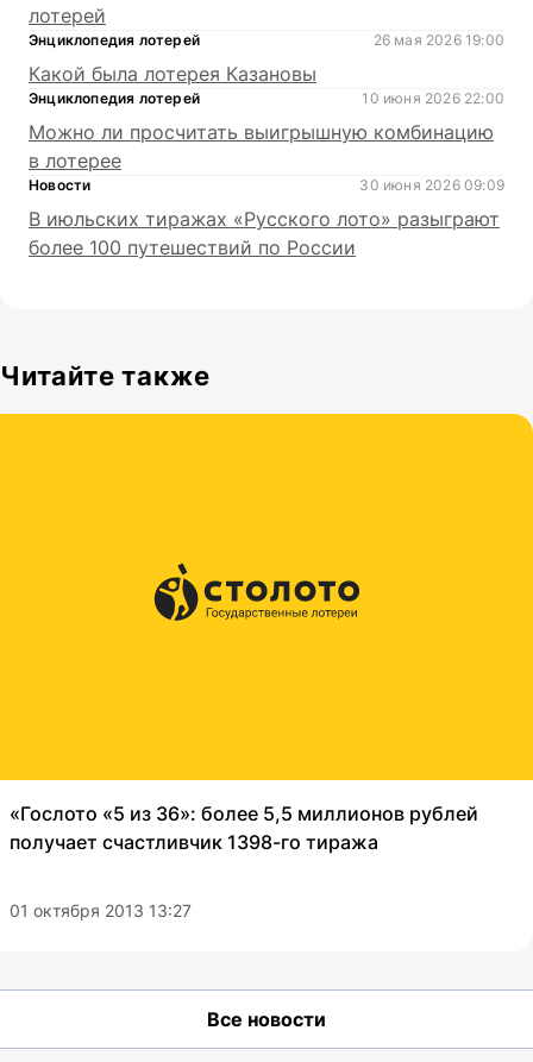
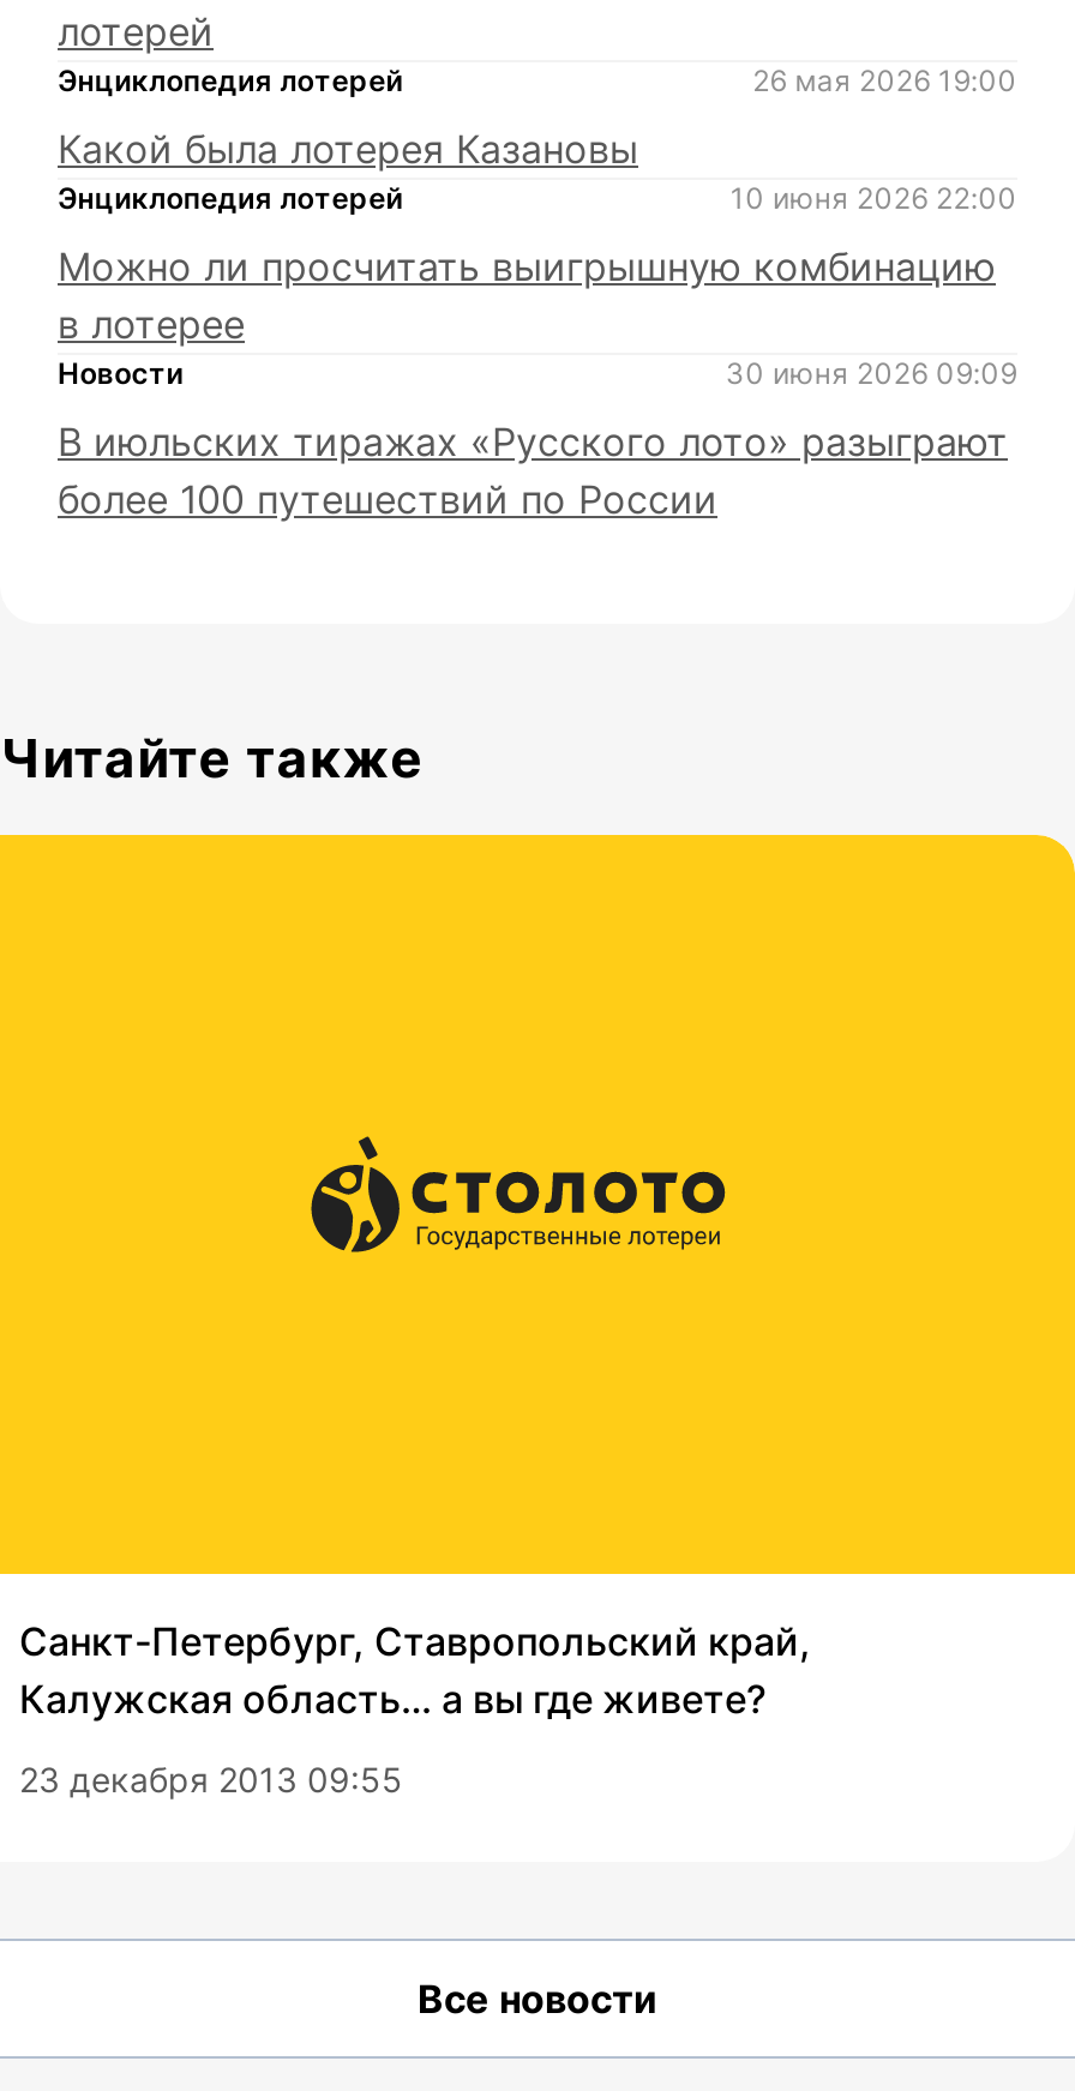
[10,802,478,854] «Гослото «5 из 36»: более 5,5 миллионов рублей | получает счастливчик 1398-го тиража -> [19,1617,811,1723] Санкт-Петербург, Ставропольский край, | Калужская область… а вы где живете?
[10,900,192,921] 01 октября 2013 13:27 -> [19,1759,403,1800] 23 декабря 2013 09:55

